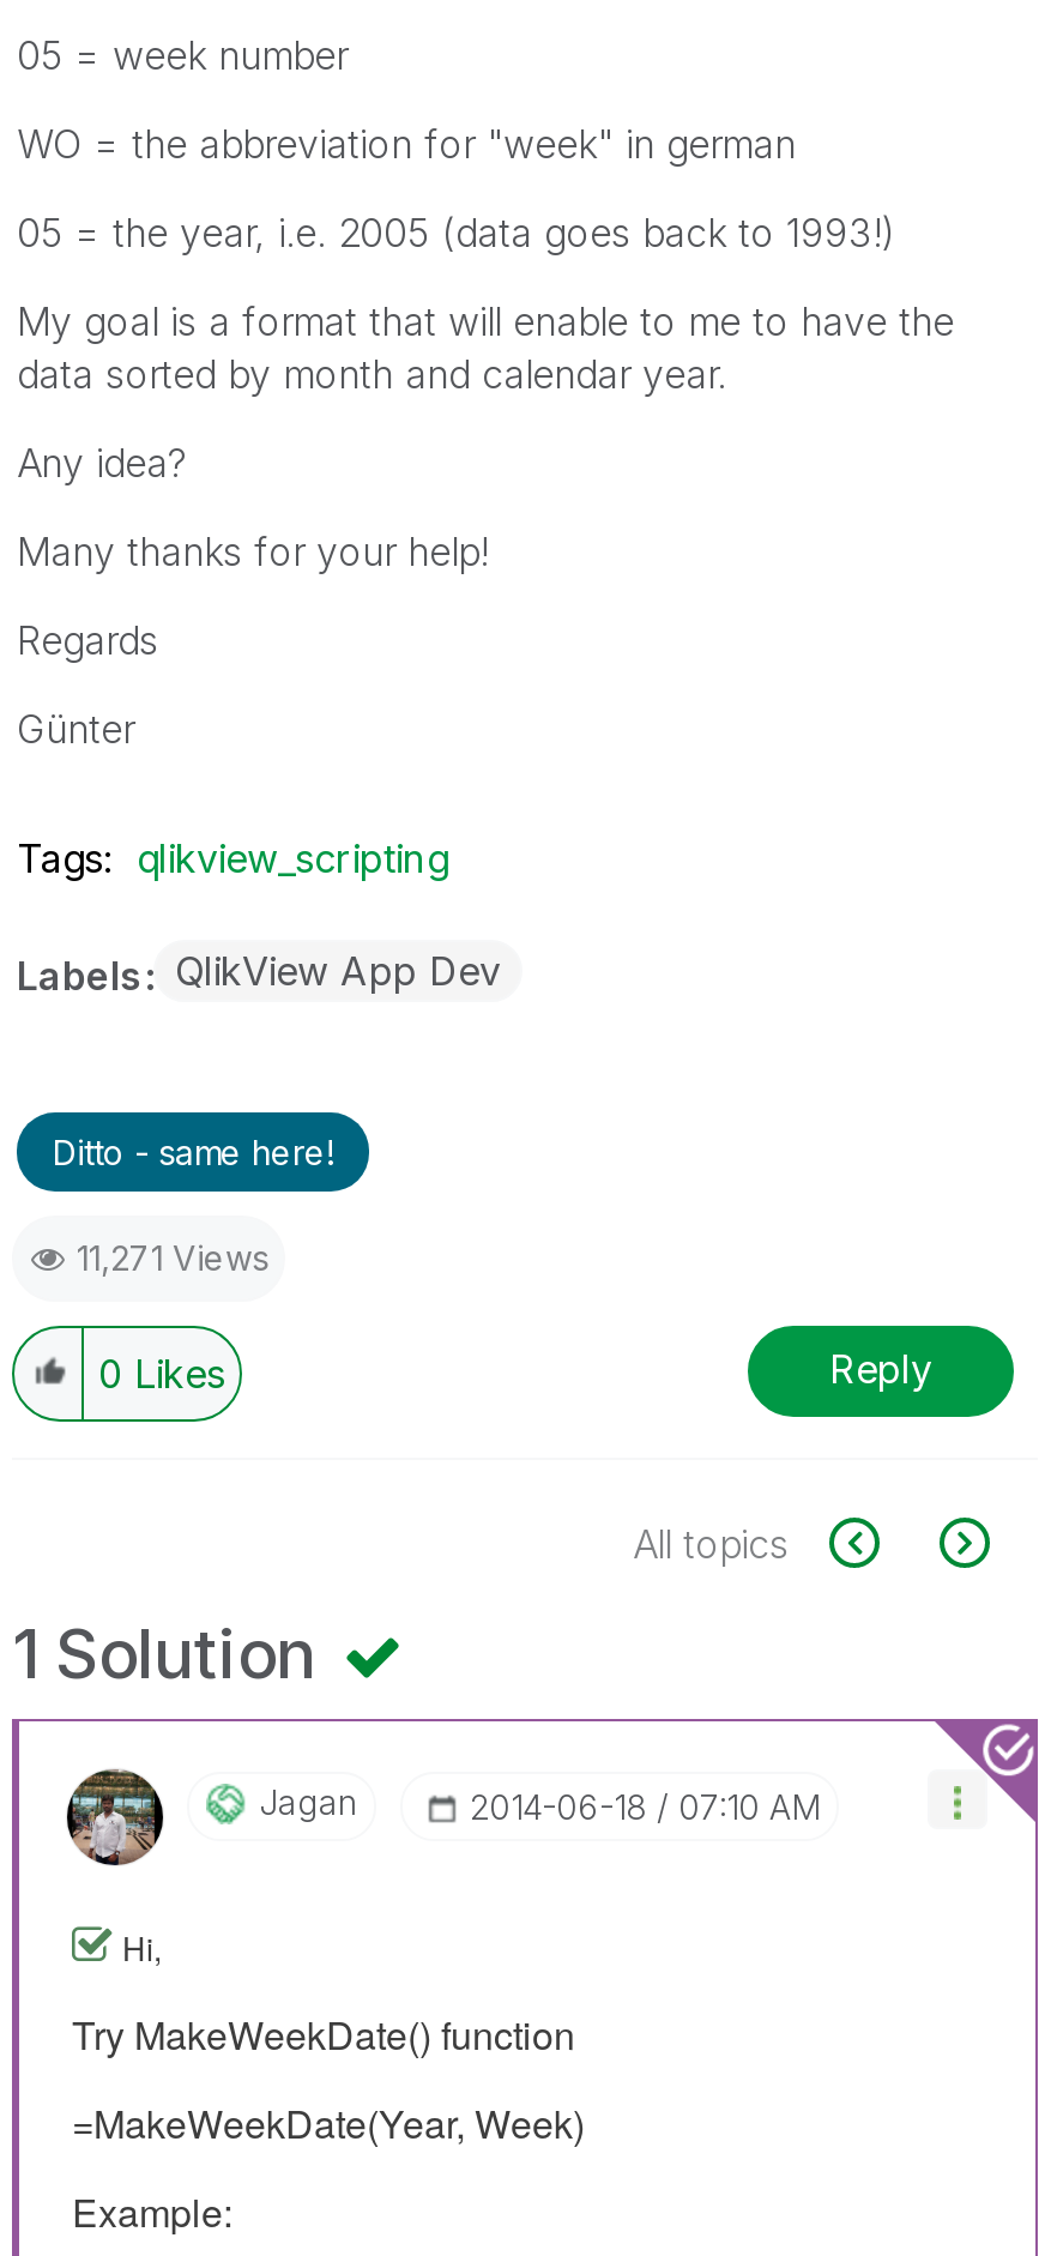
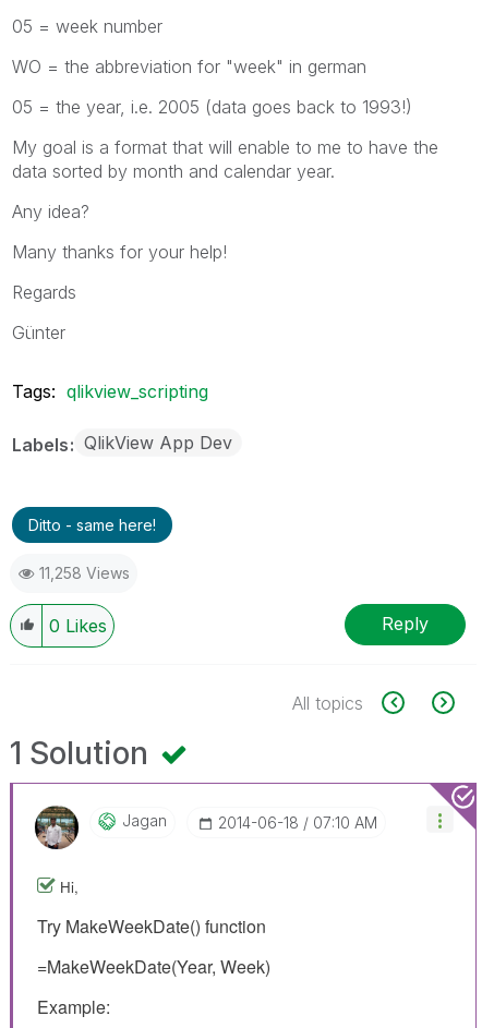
[77,1236,268,1277] 11,271 Views -> [39,563,130,582] 11,258 Views

